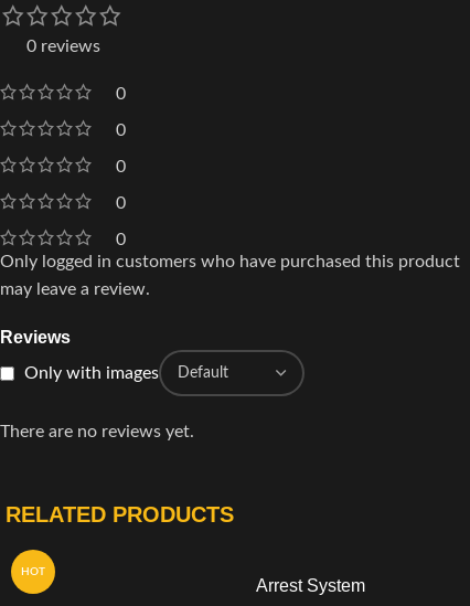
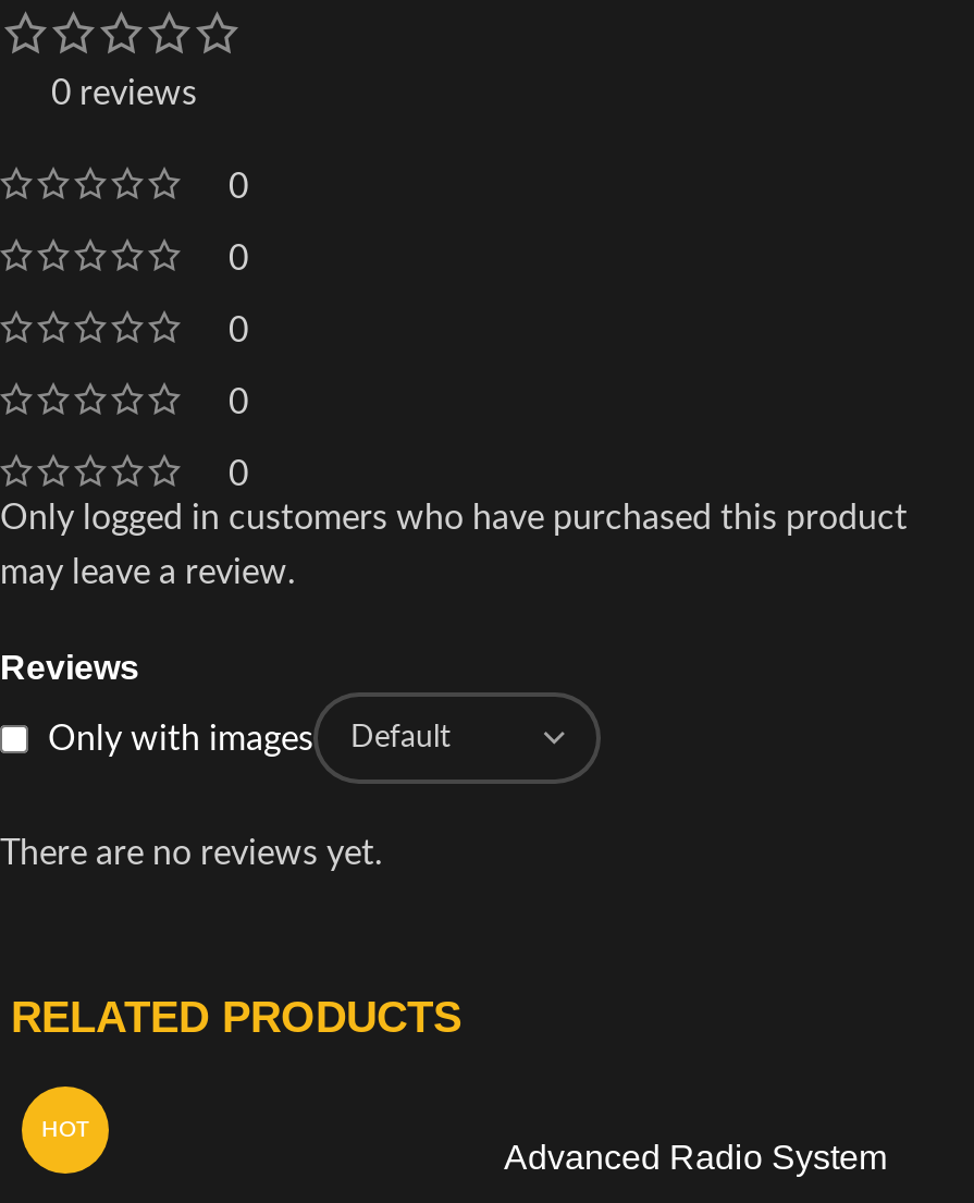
[255,577,365,595] Arrest System -> [504,1140,887,1177] Advanced Radio System

